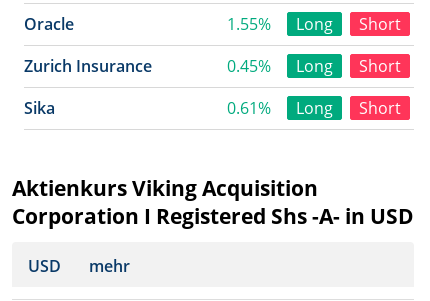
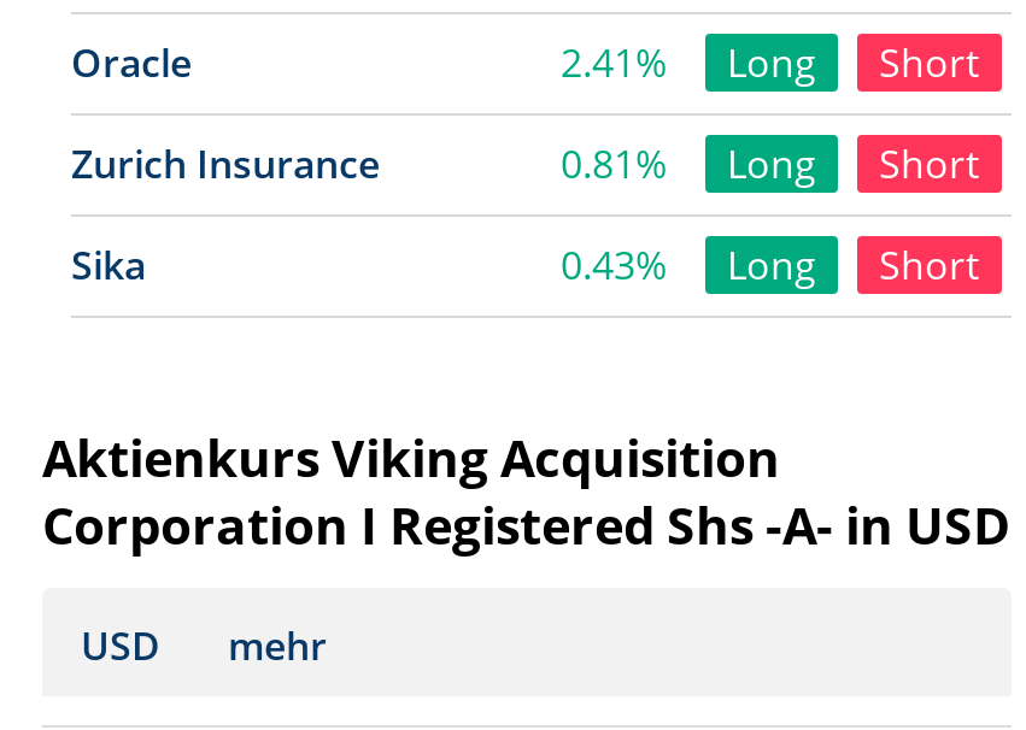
[227,13,401,35] 1.55% Long Short -> [561,36,980,89] 2.41% Long Short
[227,55,401,77] 0.45% Long Short -> [561,137,980,190] 0.81% Long Short
[227,97,401,119] 0.61% Long Short -> [561,239,980,292] 0.43% Long Short

